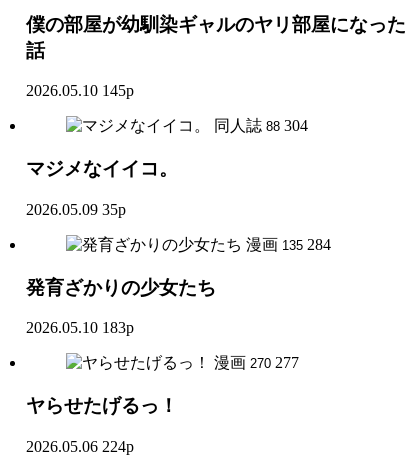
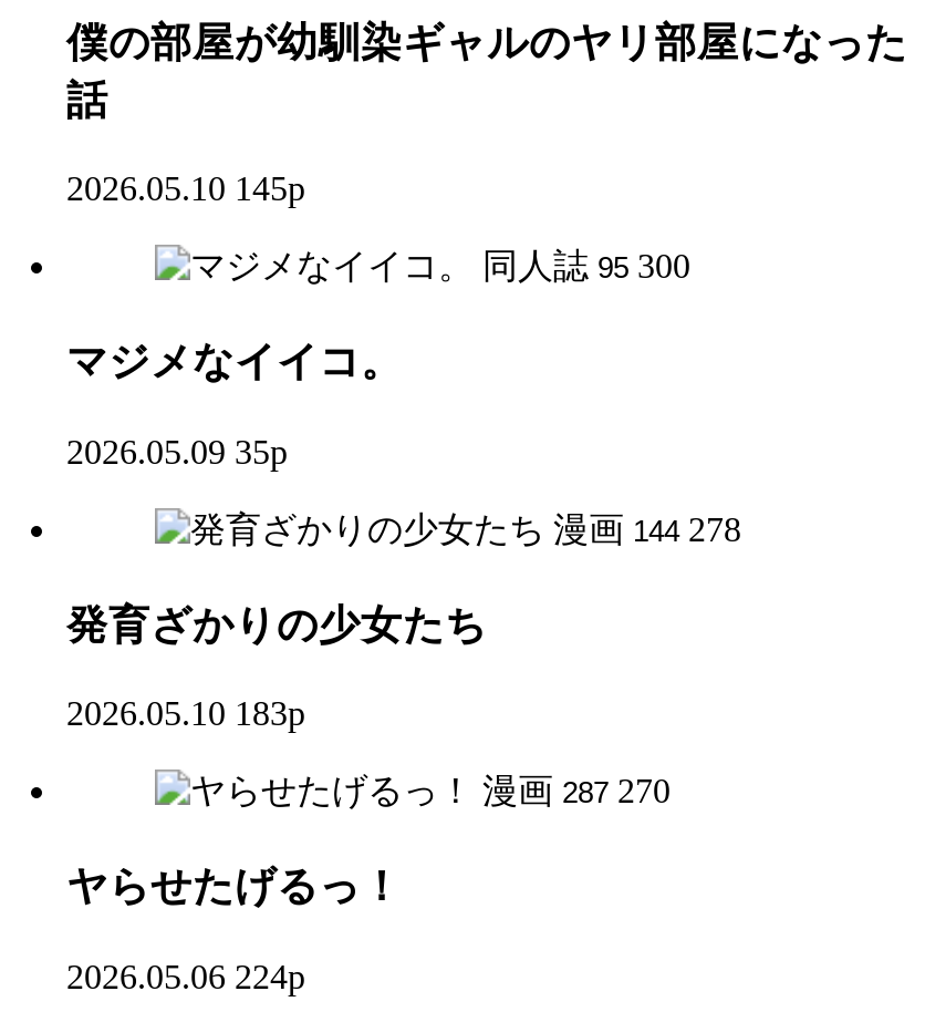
[214,117,308,134] 同人誌 88 304 -> [482,248,690,285] 同人誌 95 300
[246,236,331,253] 漫画 135 284 -> [553,510,741,548] 漫画 144 278
[214,354,299,371] 漫画 270 277 -> [482,772,671,810] 漫画 287 270

